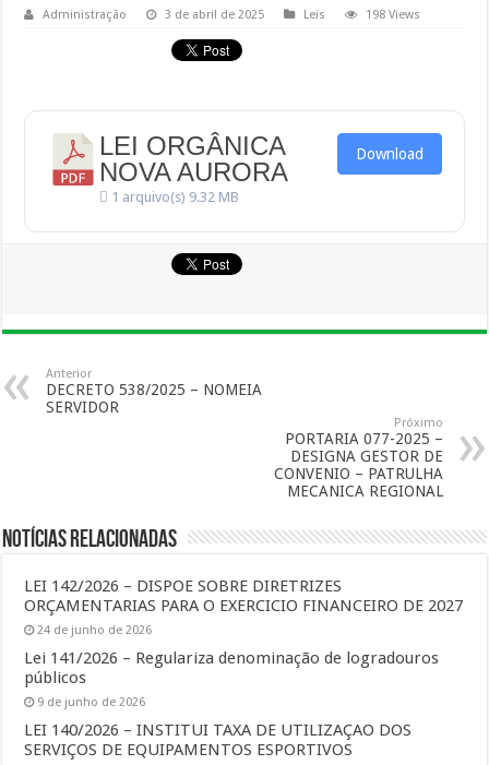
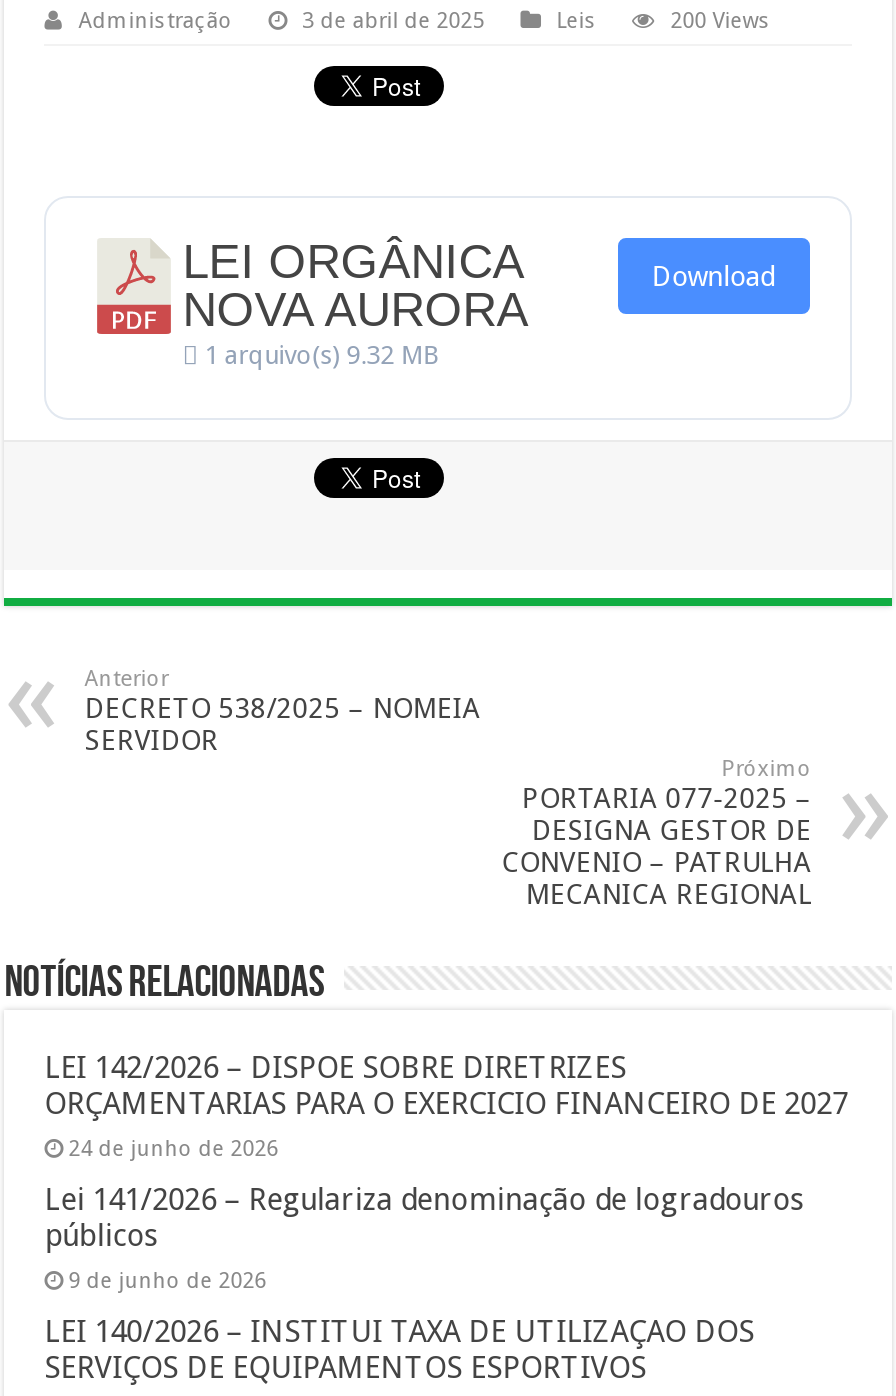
[366,8,420,22] 198 Views -> [670,8,770,34] 200 Views

